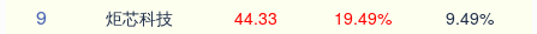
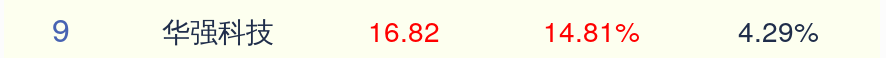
[106,6,173,30] 炬芯科技 -> [162,11,274,51] 华强科技
[234,6,277,30] 44.33 -> [368,11,440,51] 16.82
[333,6,391,30] 19.49% -> [543,11,639,51] 14.81%
[445,6,493,30] 9.49% -> [738,11,818,51] 4.29%

